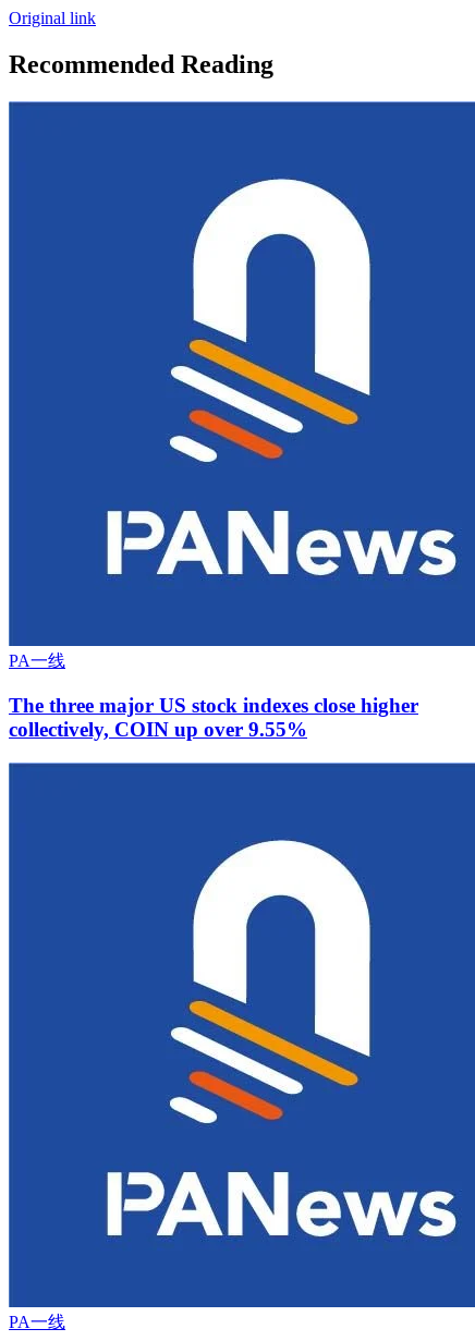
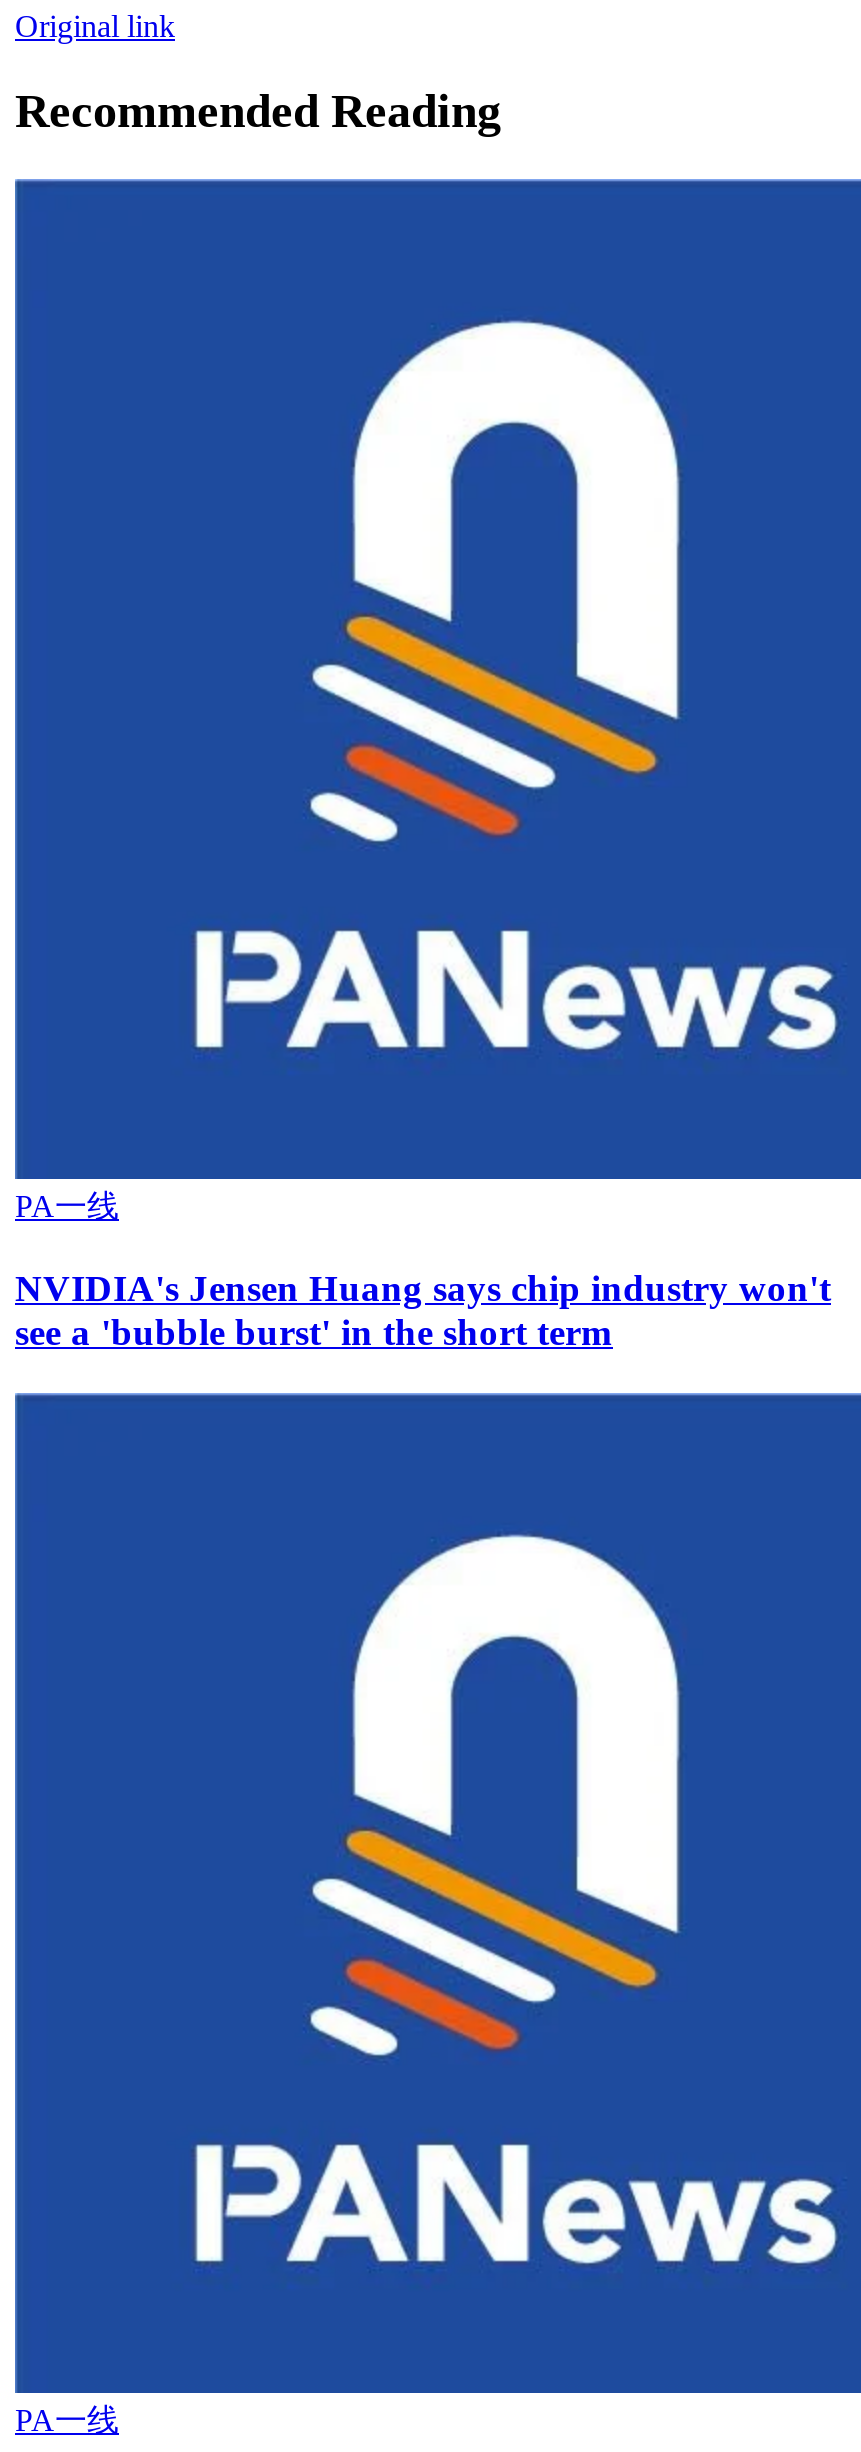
[9,694,418,741] The three major US stock indexes close higher | collectively, COIN up over 9.55% -> [15,1267,831,1353] NVIDIA's Jensen Huang says chip industry won't | see a 'bubble burst' in the short term

